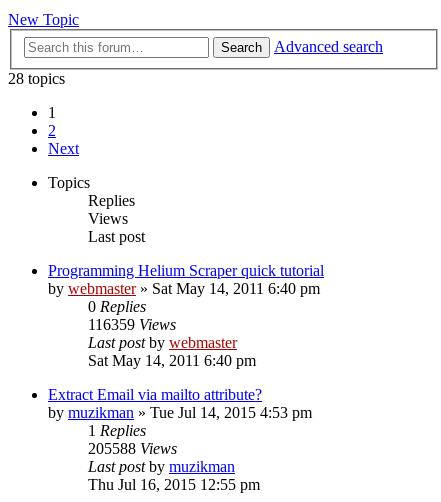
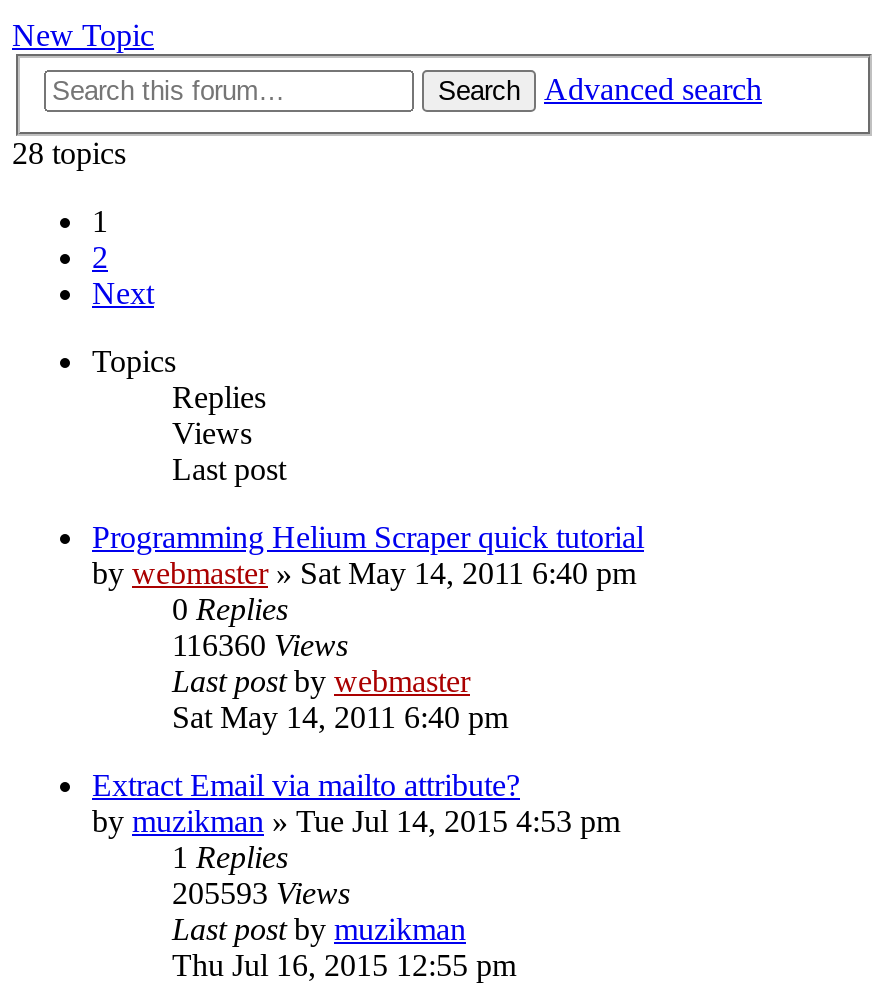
[88,316,176,333] 116359 Views -> [172,628,348,662] 116360 Views
[88,440,177,457] 205588 Views -> [172,876,350,910] 205593 Views

